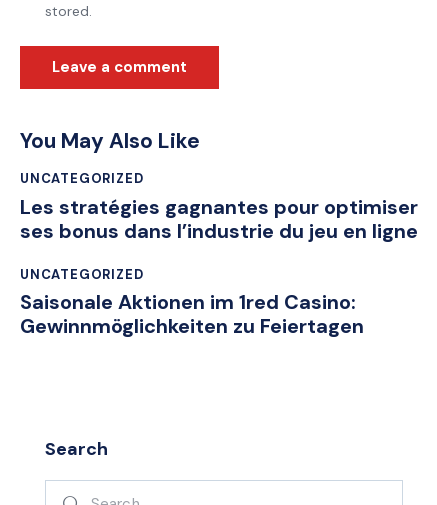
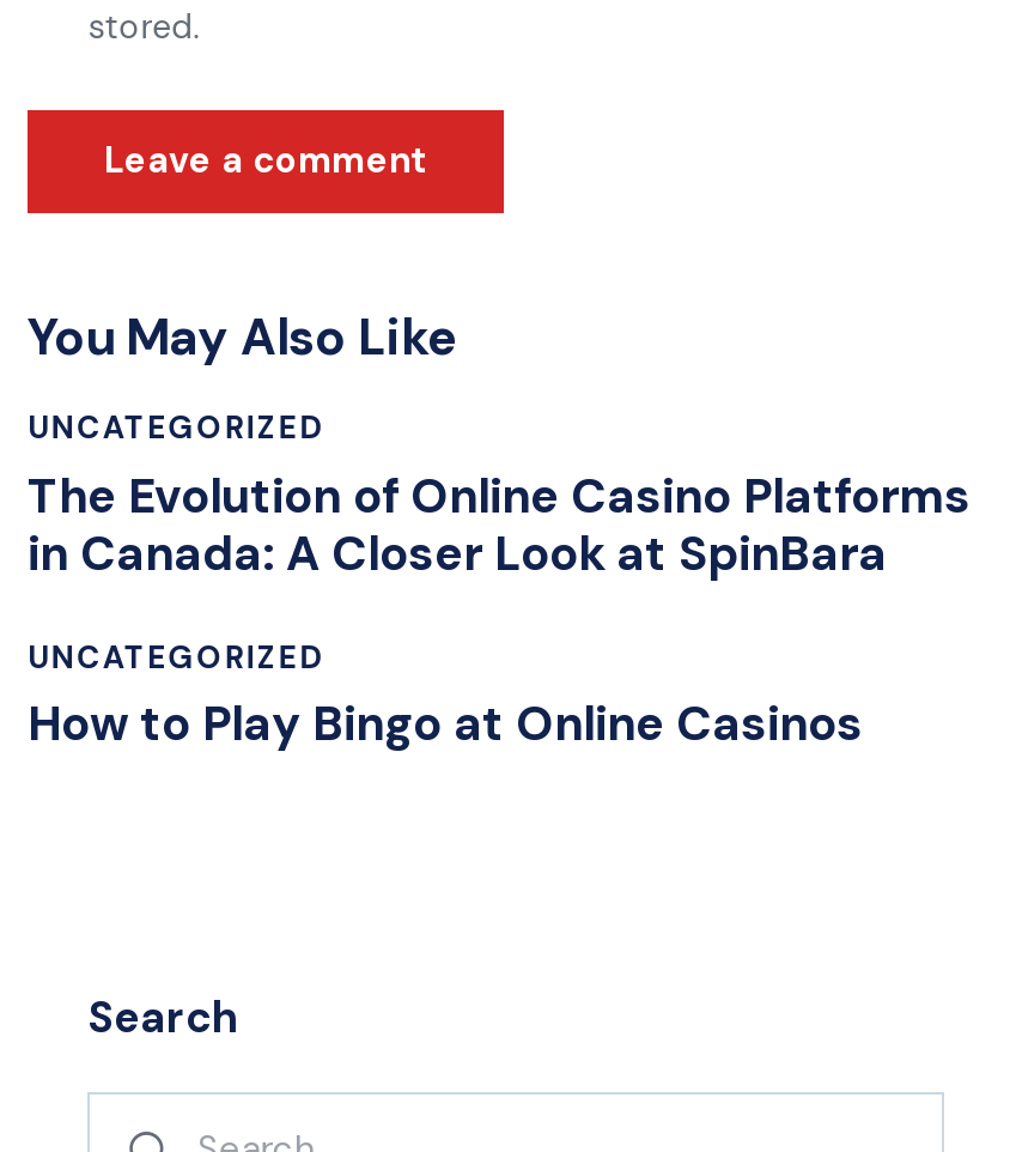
[20,194,418,244] Les stratégies gagnantes pour optimiser | ses bonus dans l’industrie du jeu en ligne -> [28,464,971,584] The Evolution of Online Casino Platforms | in Canada: A Closer Look at SpinBara
[20,289,364,339] Saisonale Aktionen im 1red Casino: | Gewinnmöglichkeiten zu Feiertagen -> [28,693,863,755] How to Play Bingo at Online Casinos

